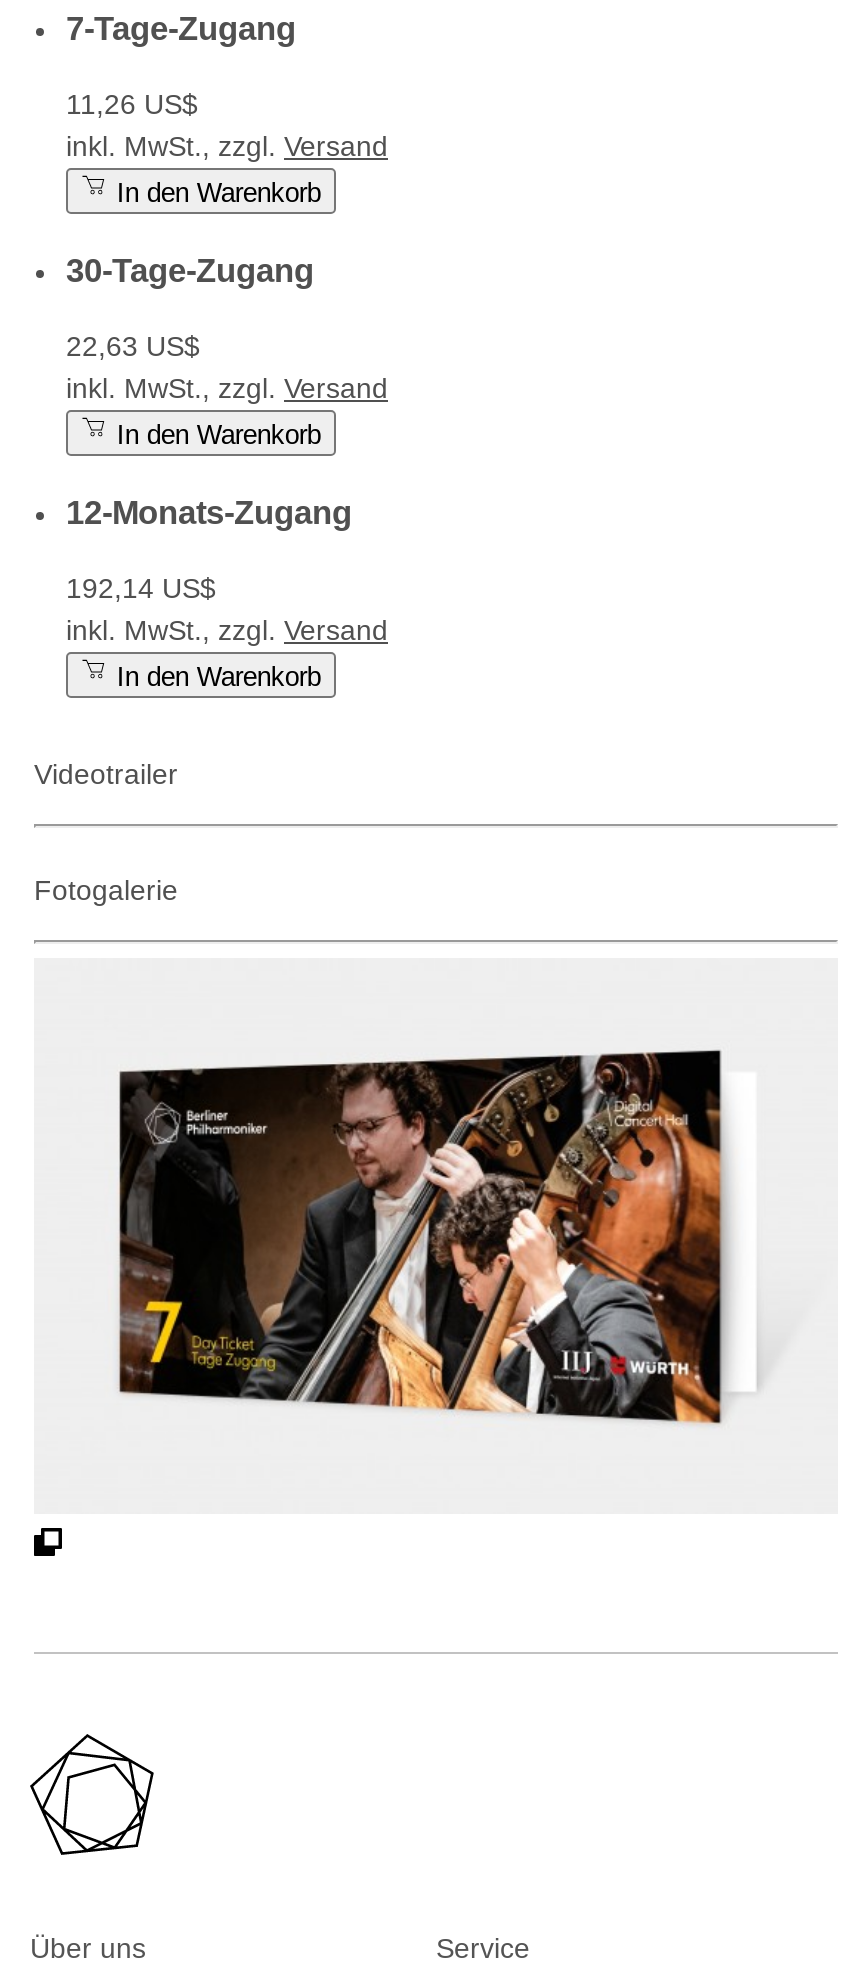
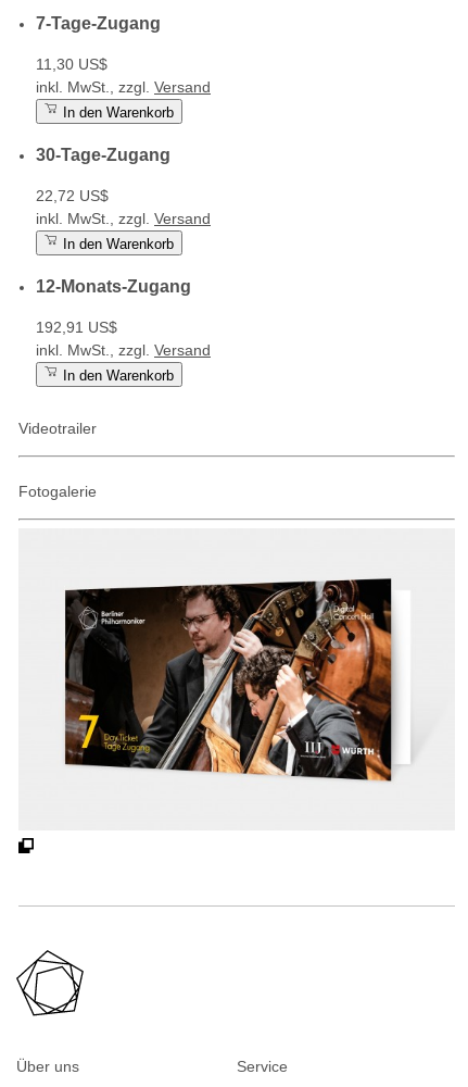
[66,88,198,120] 11,26 US$ -> [36,56,107,73] 11,30 US$
[66,330,200,362] 22,63 US$ -> [36,187,109,205] 22,72 US$
[66,573,216,605] 192,14 US$ -> [36,319,117,336] 192,91 US$

